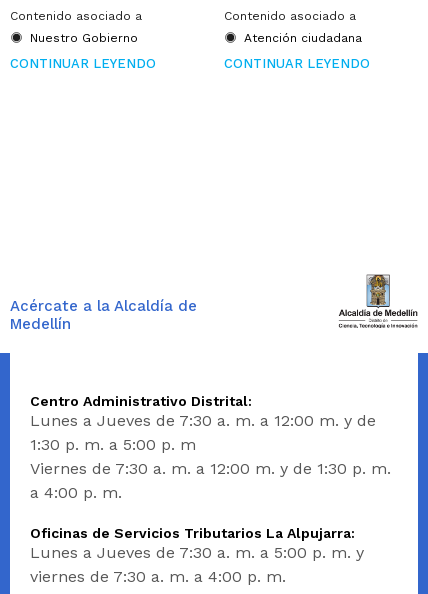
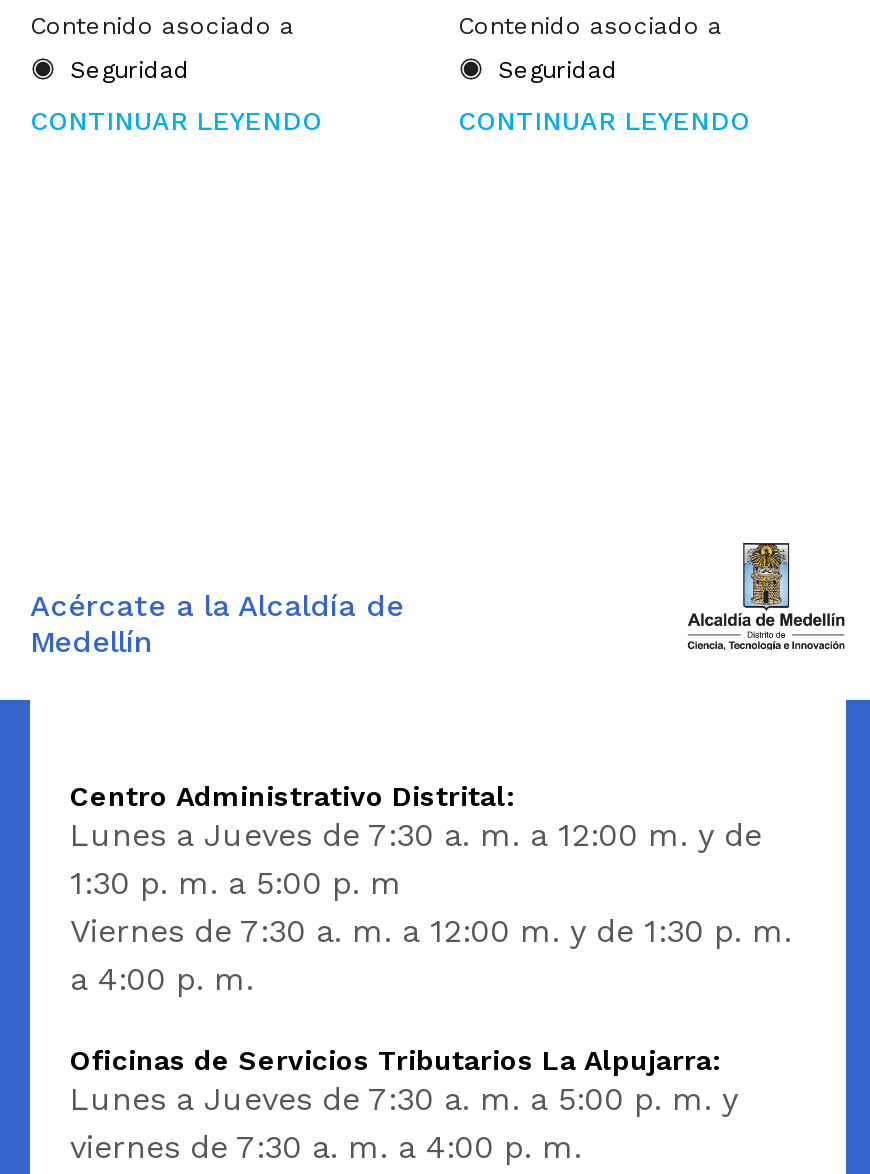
[30,31,138,45] Nuestro Gobierno -> [70,55,190,83] Seguridad
[244,31,362,45] Atención ciudadana -> [498,55,618,83] Seguridad

